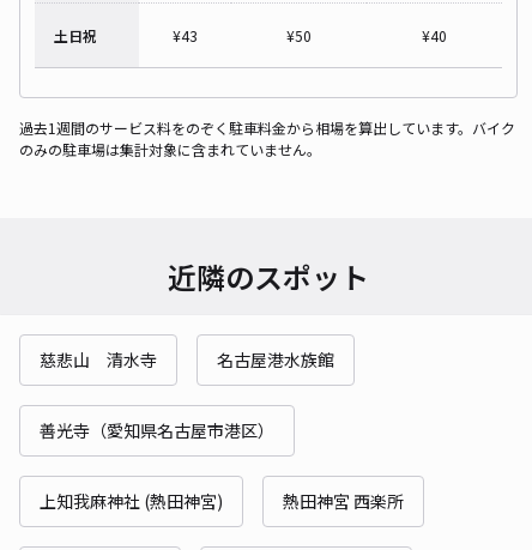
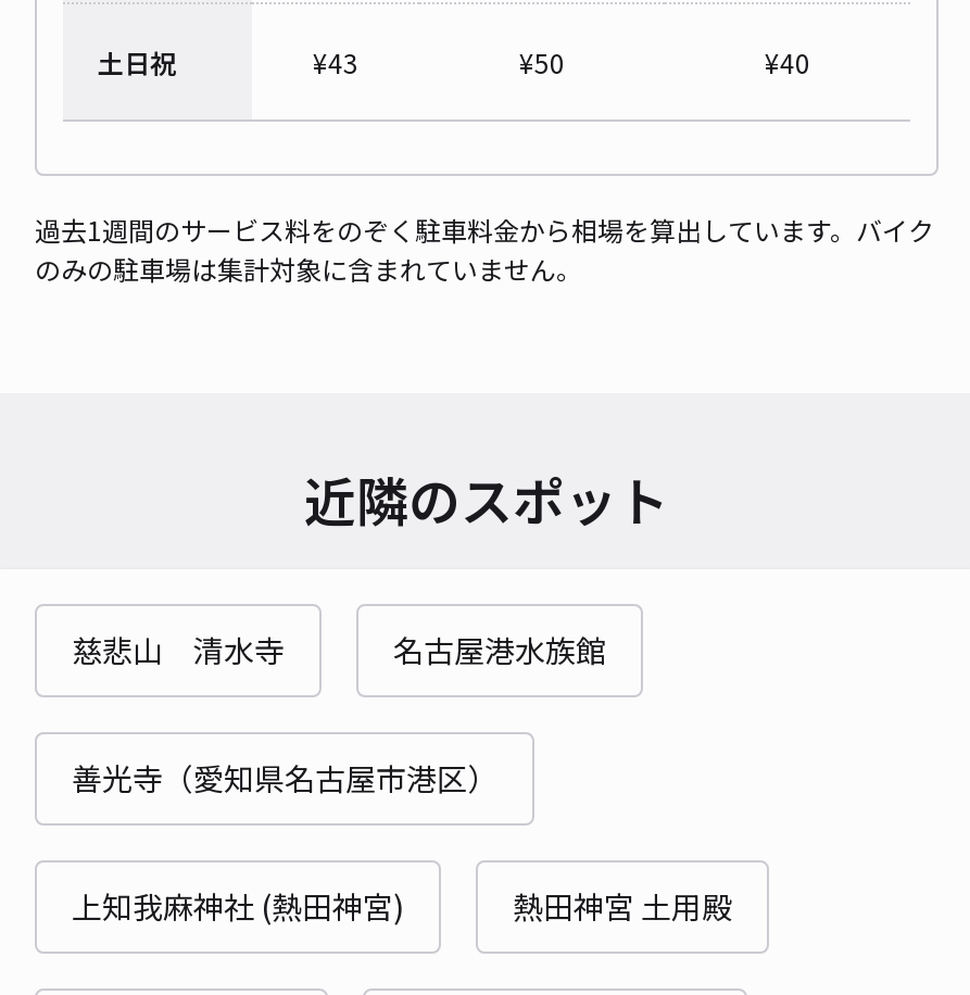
[283,489,404,513] 熱田神宮 西楽所 -> [513,884,732,927] 熱田神宮 土用殿

